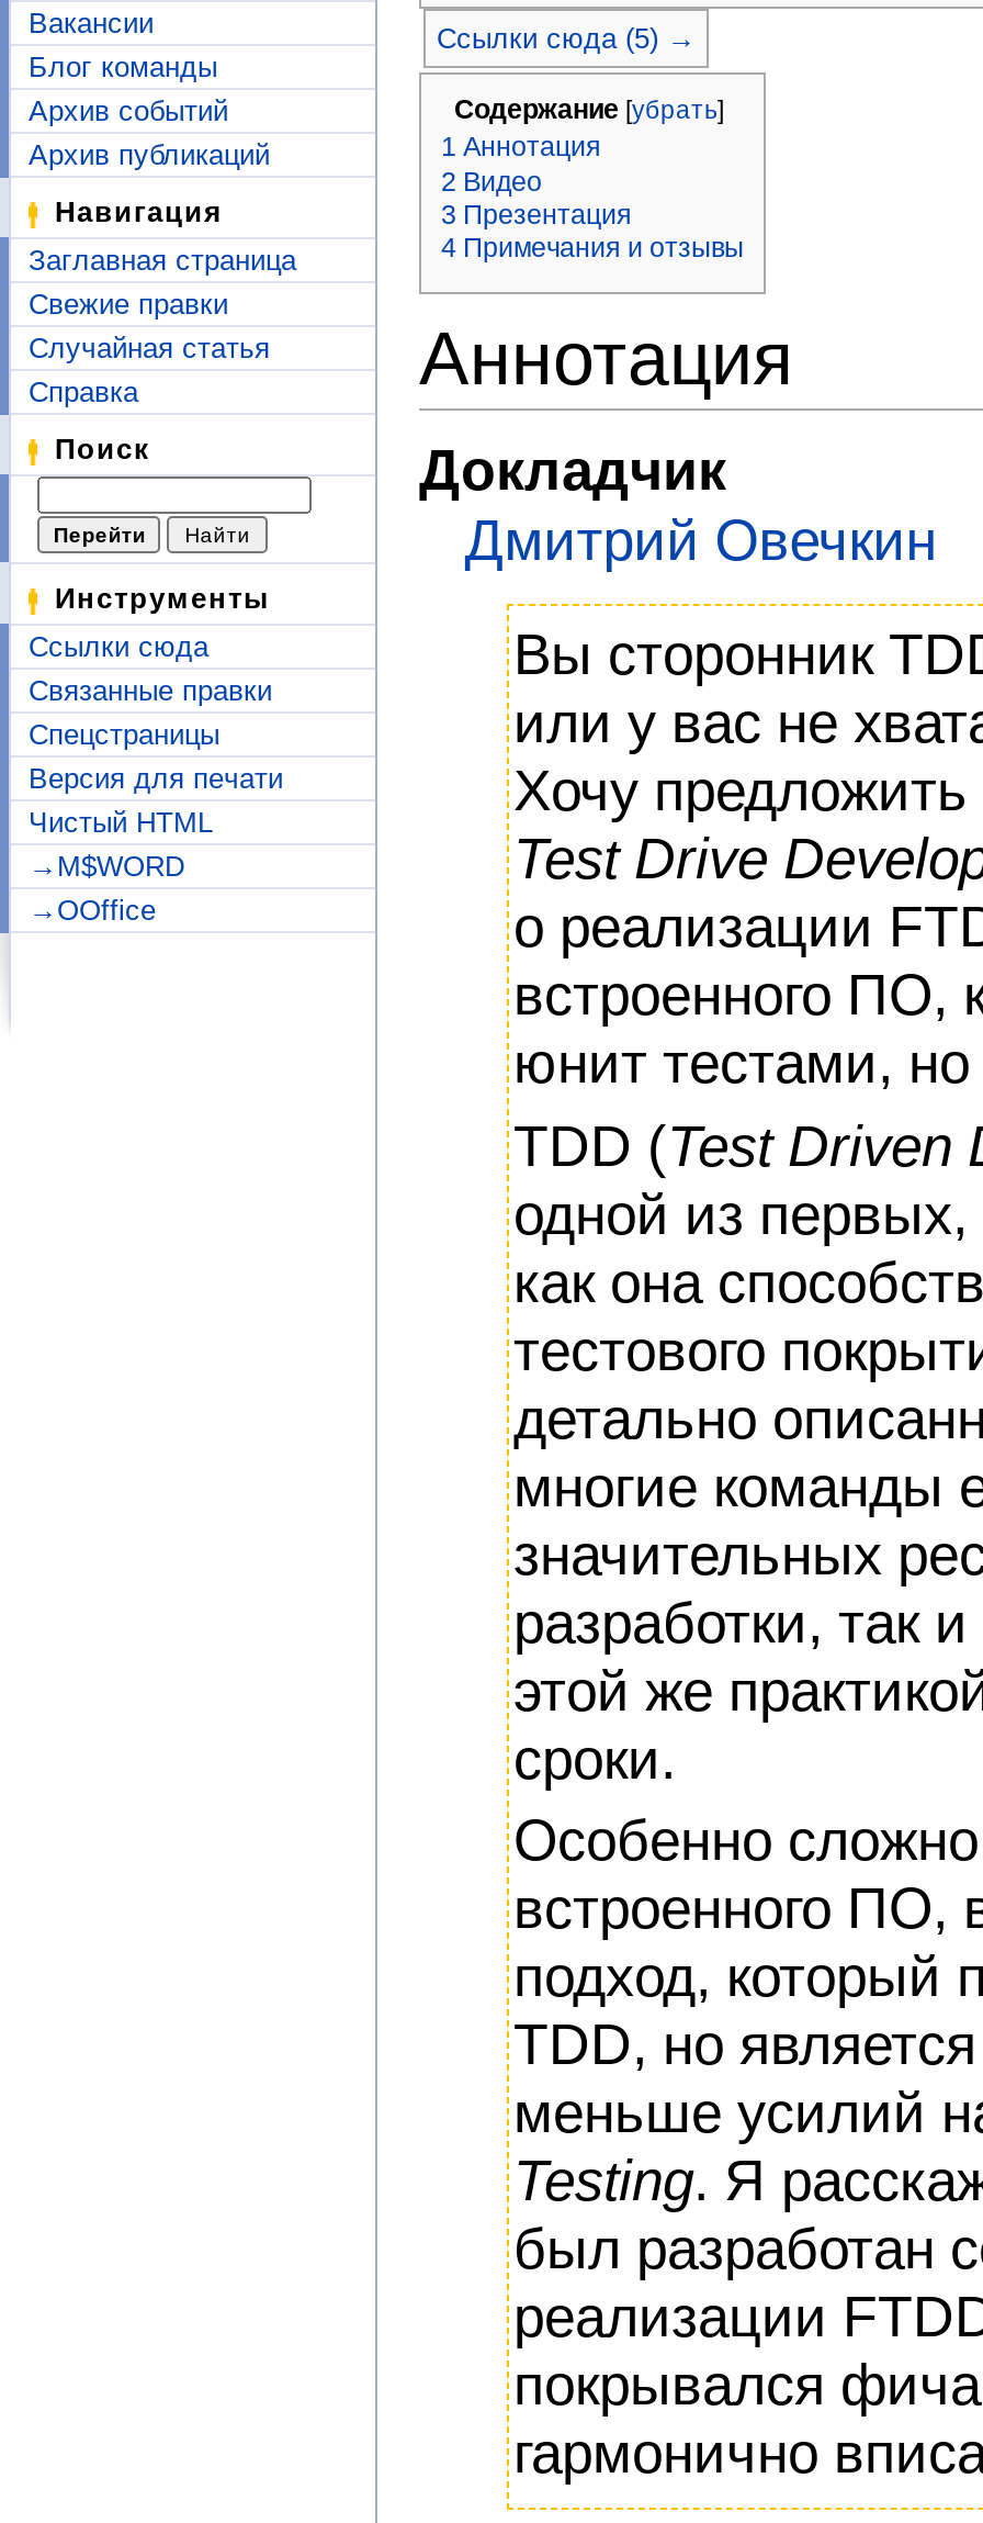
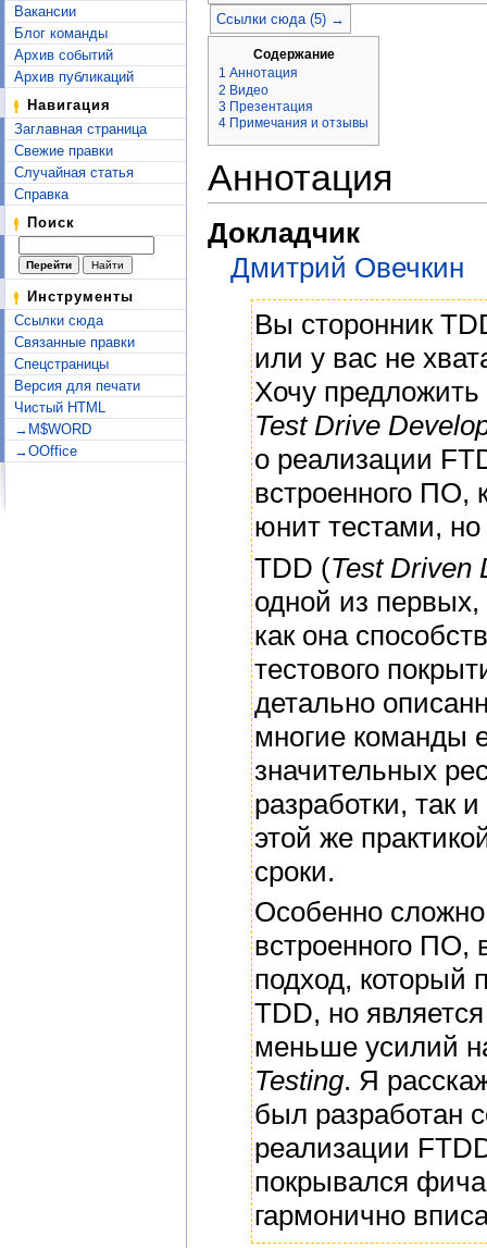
[454,94,731,125] Содержание [убрать] -> [253,47,334,62] Содержание

